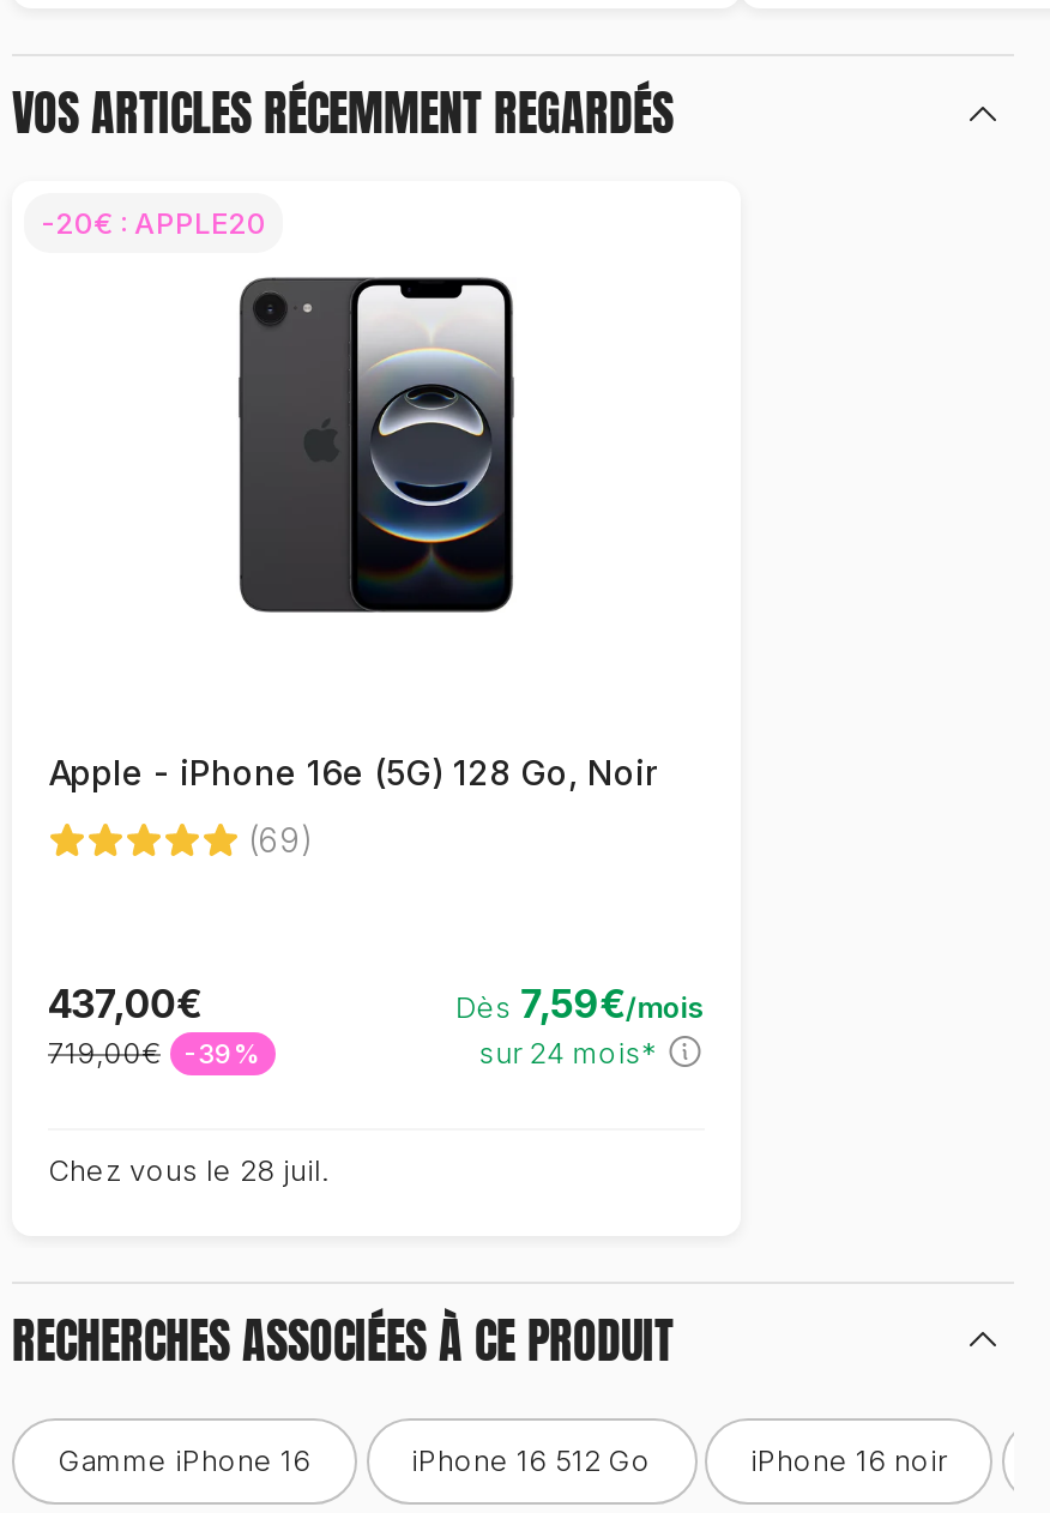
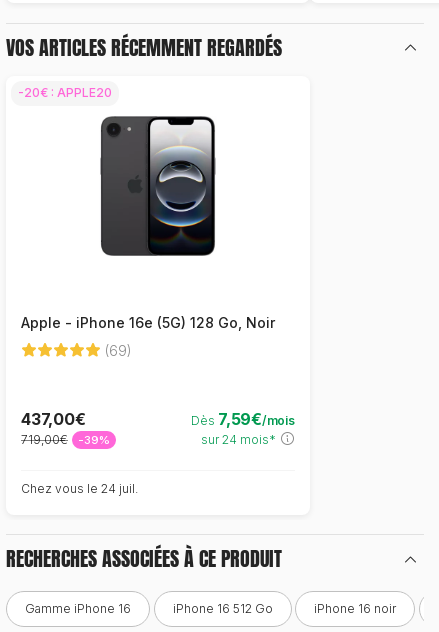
[48,1152,328,1188] Chez vous le 28 juil. -> [21,481,138,496] Chez vous le 24 juil.

